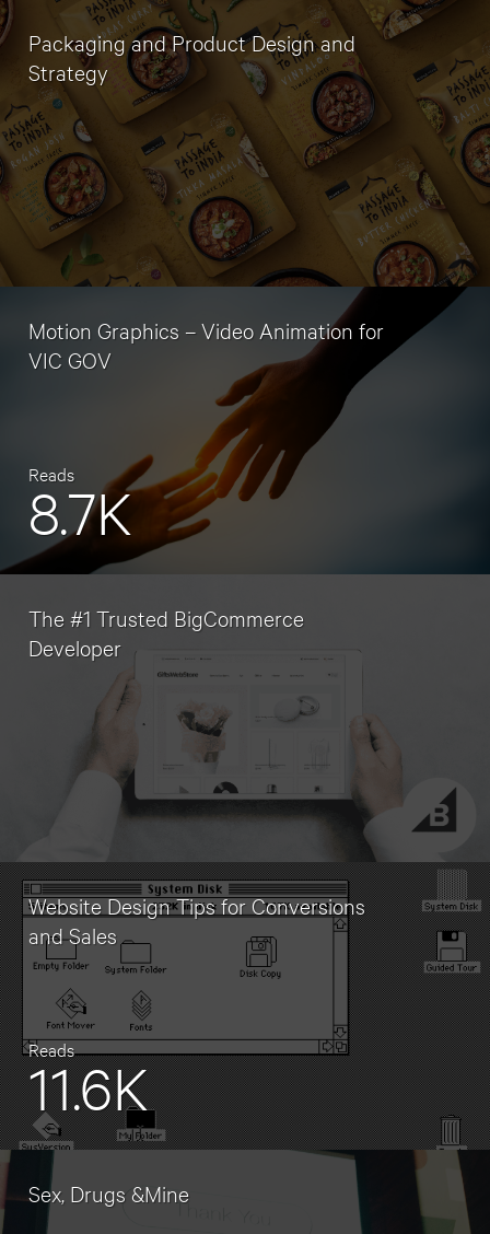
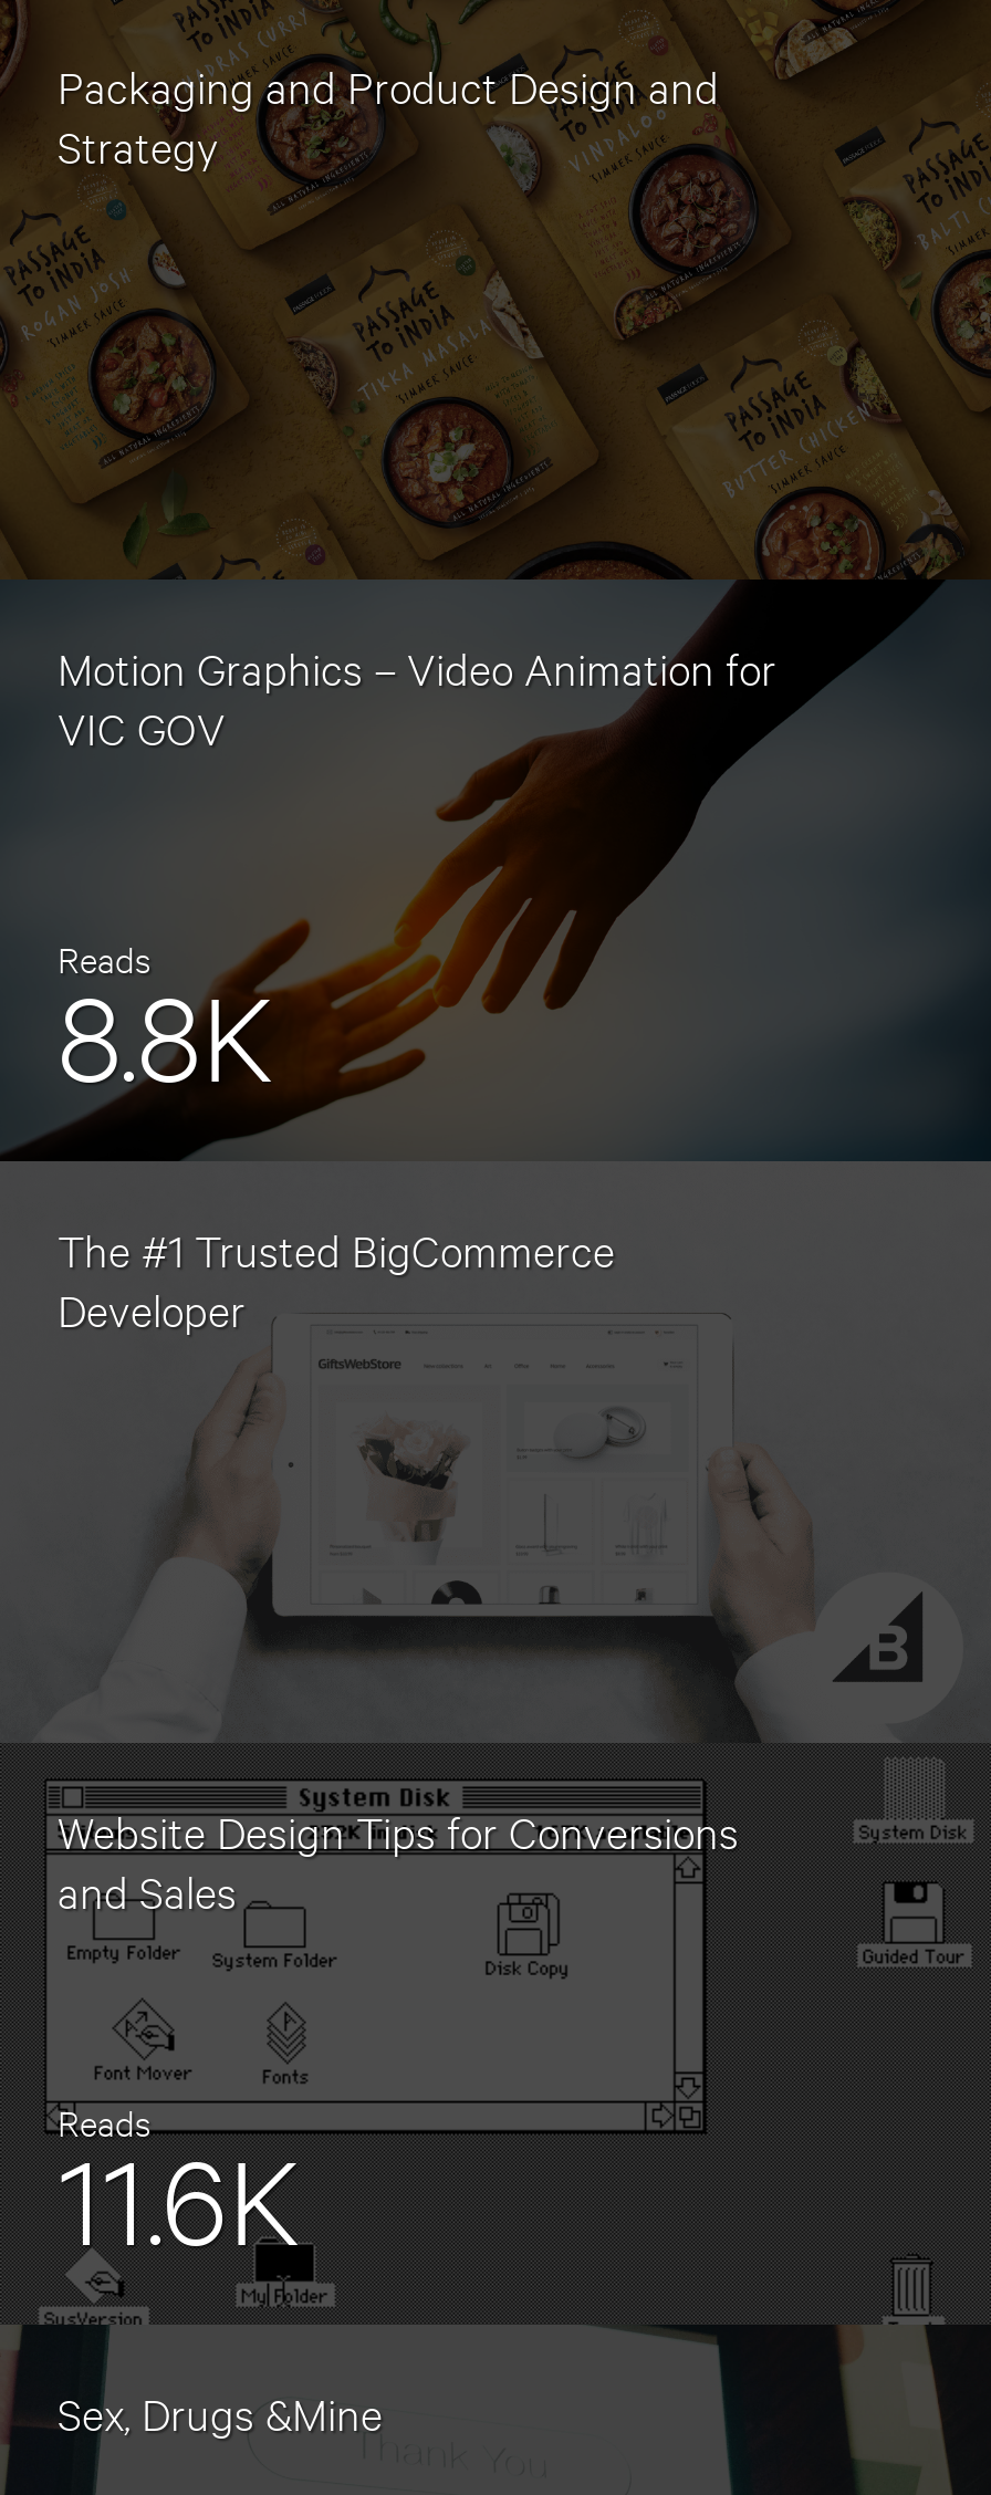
[28,475,132,547] 8.7K -> [58,961,274,1107] 8.8K

